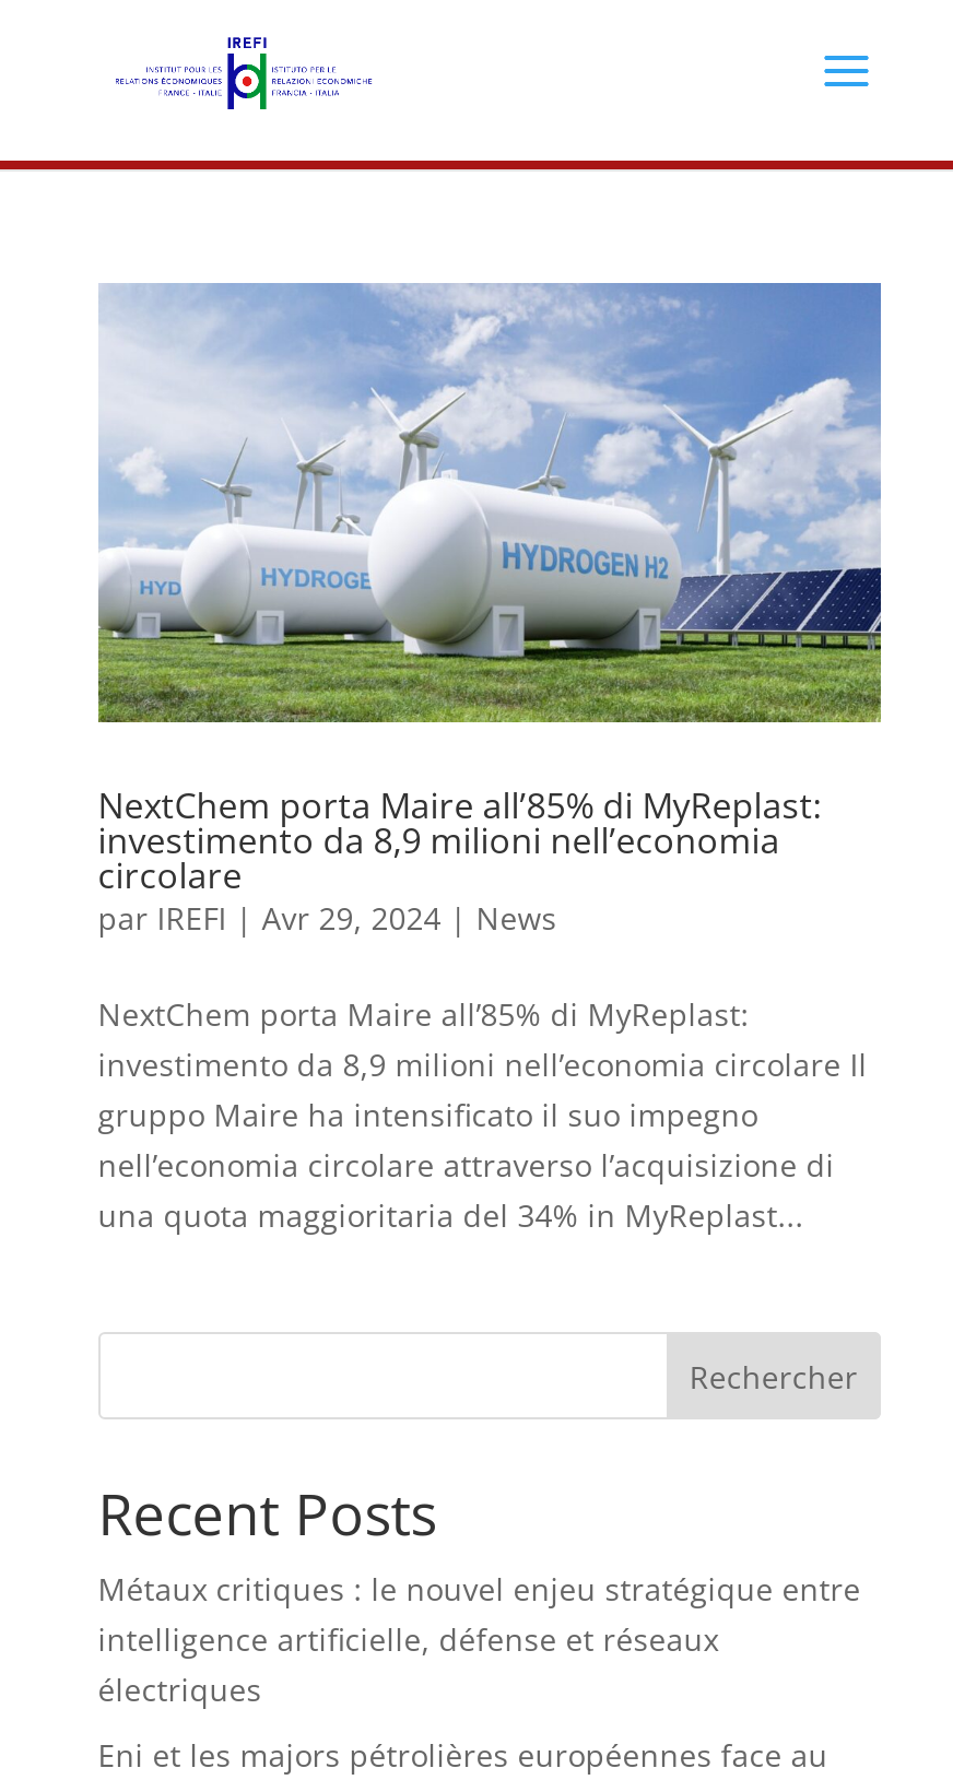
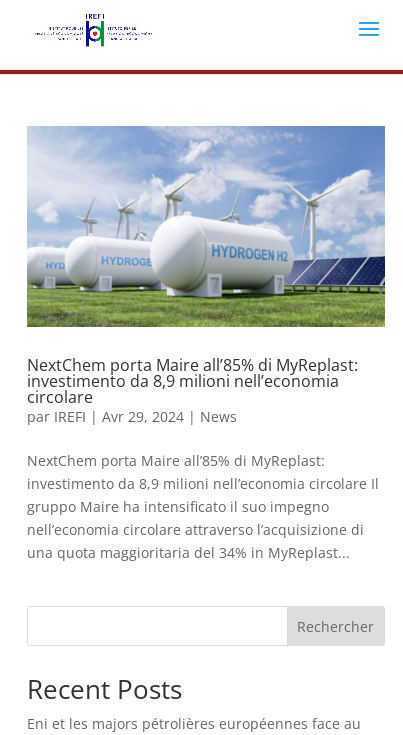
[98,1568,861,1710] Métaux critiques : le nouvel enjeu stratégique entre | intelligence artificielle, défense et réseaux | électriques -> none

